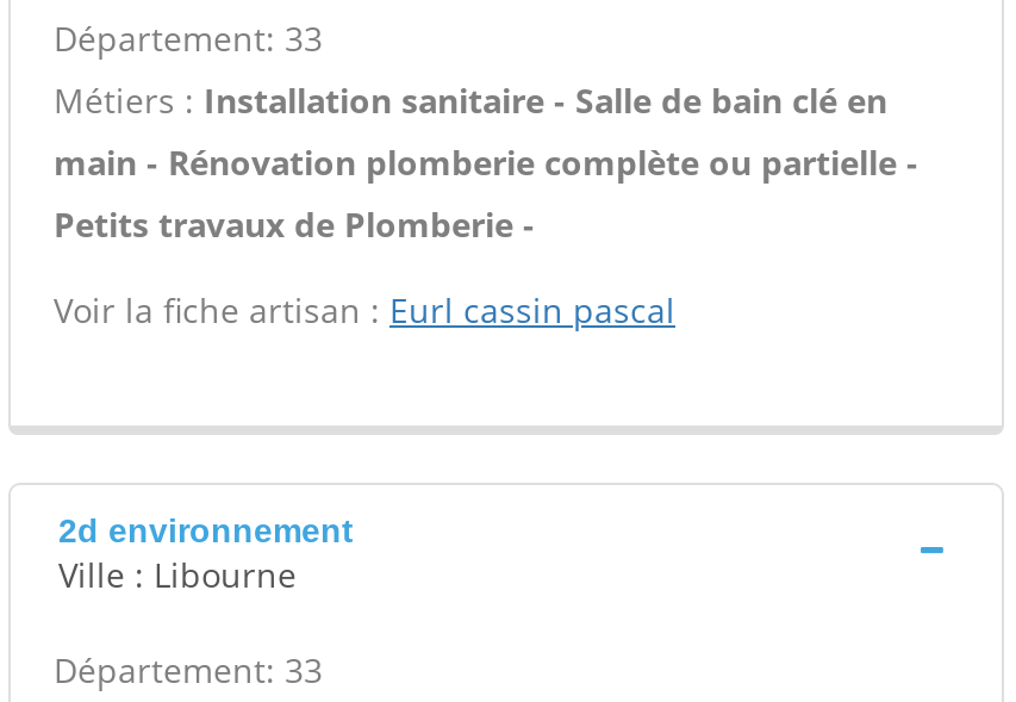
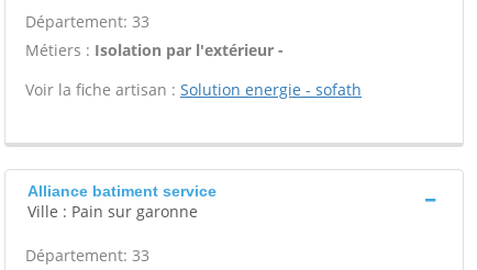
[54,77,918,247] Métiers : Installation sanitaire - Salle de bain clé en | main - Rénovation plomberie complète ou partielle - | Petits travaux de Plomberie - -> [25,40,284,60] Métiers : Isolation par l'extérieur -
[54,287,675,333] Voir la fiche artisan : Eurl cassin pascal -> [25,79,362,100] Voir la fiche artisan : Solution energie - sofath
[58,511,354,597] 2d environnement | Ville : Libourne -> [27,182,217,222] Alliance batiment service | Ville : Pain sur garonne

